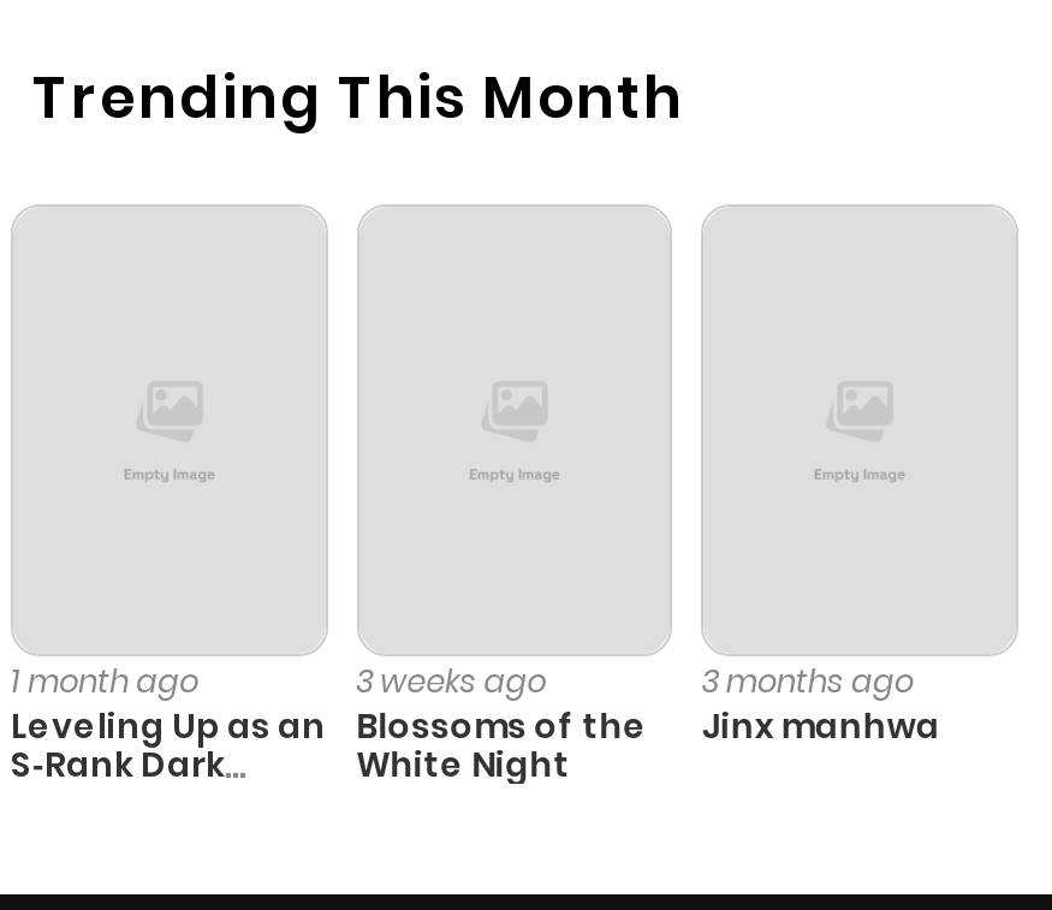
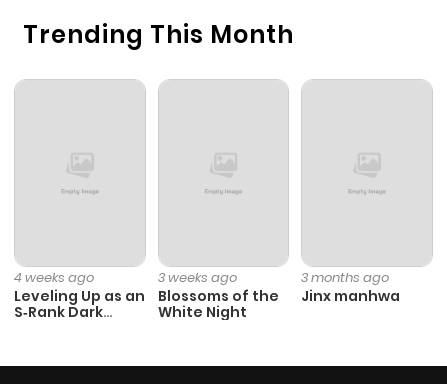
[11,659,198,705] 1 month ago -> [14,268,94,287] 4 weeks ago

